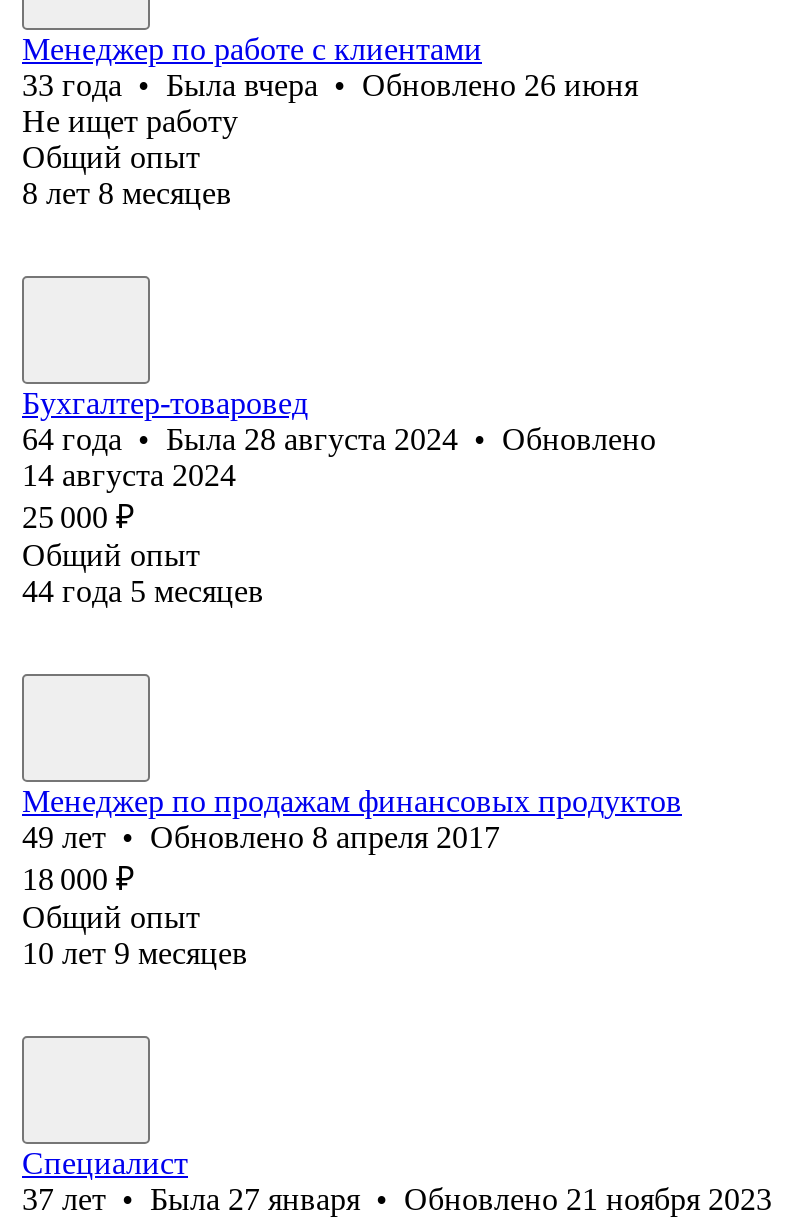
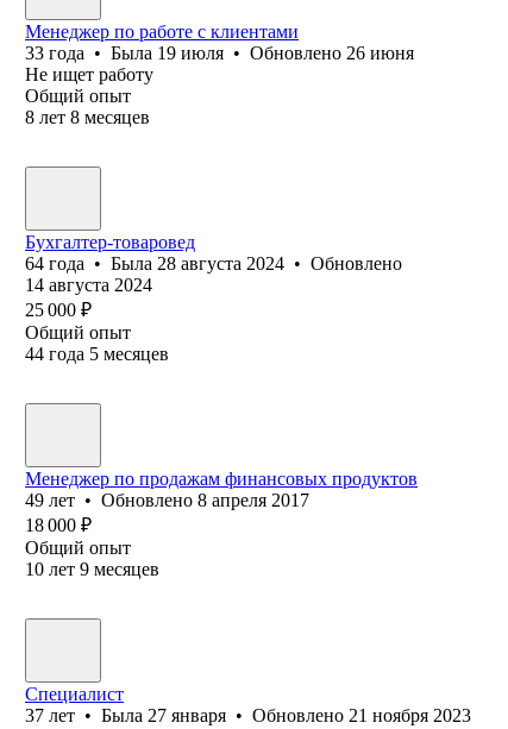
[22,68,638,102] 33 года • Была вчера • Обновлено 26 июня -> [25,43,414,63] 33 года • Была 19 июля • Обновлено 26 июня

